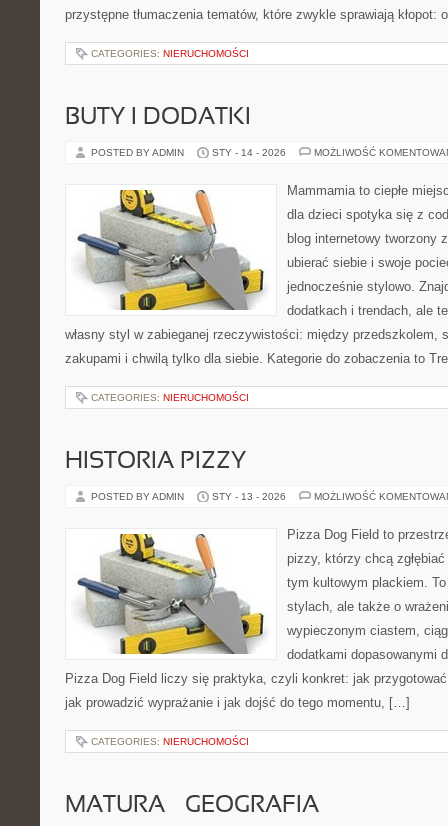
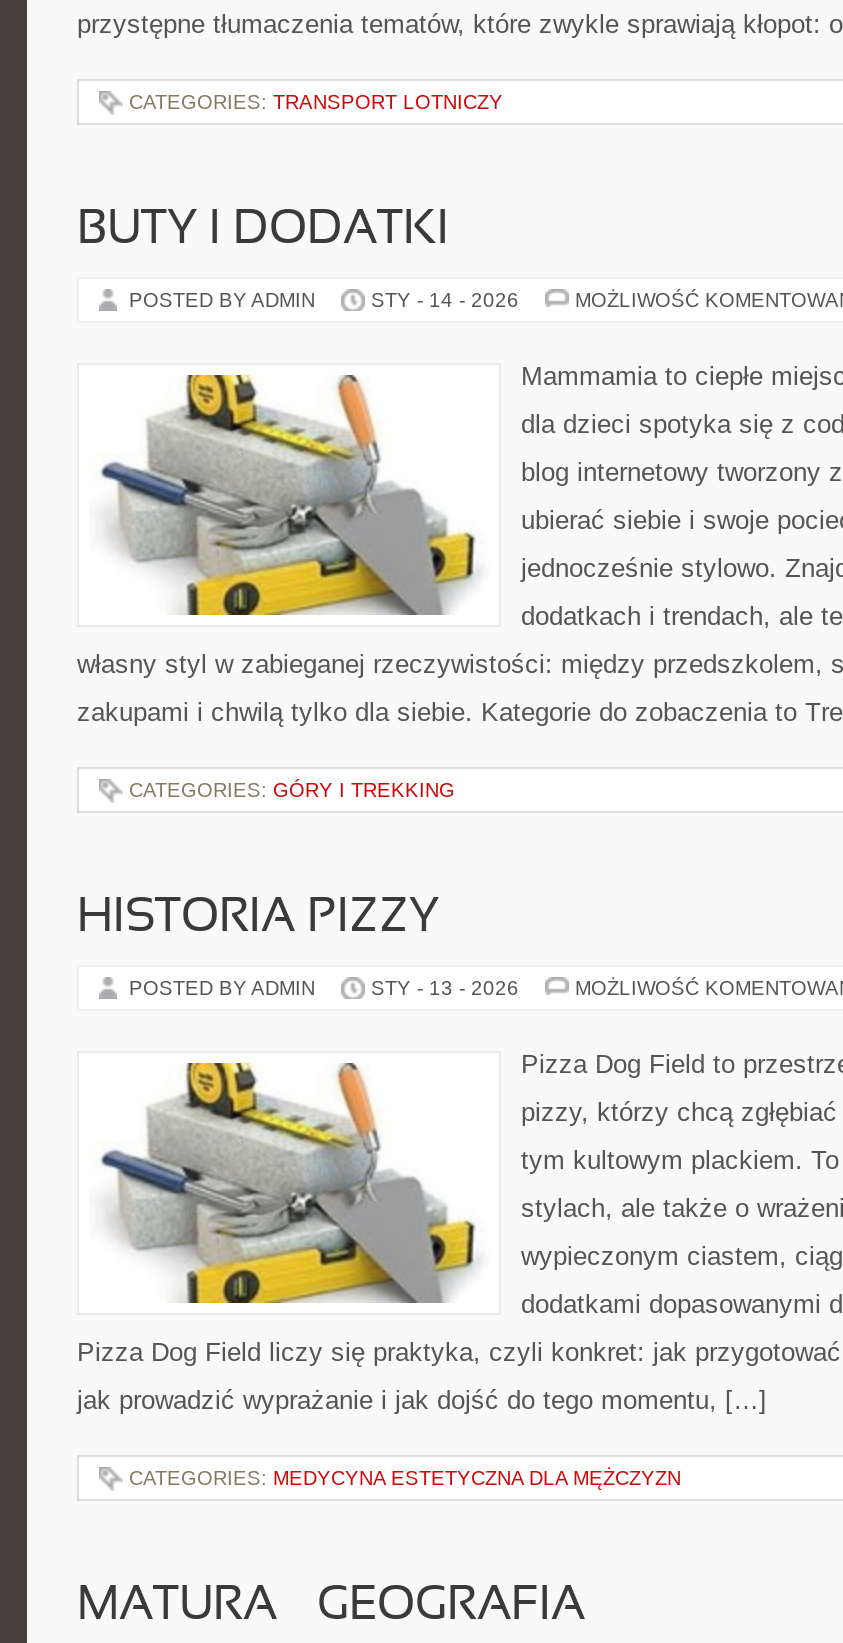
[91,48,249,59] CATEGORIES: NIERUCHOMOŚCI -> [129,91,503,113] CATEGORIES: TRANSPORT LOTNICZY
[91,392,249,403] CATEGORIES: NIERUCHOMOŚCI -> [129,779,455,801] CATEGORIES: GÓRY I TREKKING
[91,736,249,747] CATEGORIES: NIERUCHOMOŚCI -> [129,1467,681,1489] CATEGORIES: MEDYCYNA ESTETYCZNA DLA MĘŻCZYZN

